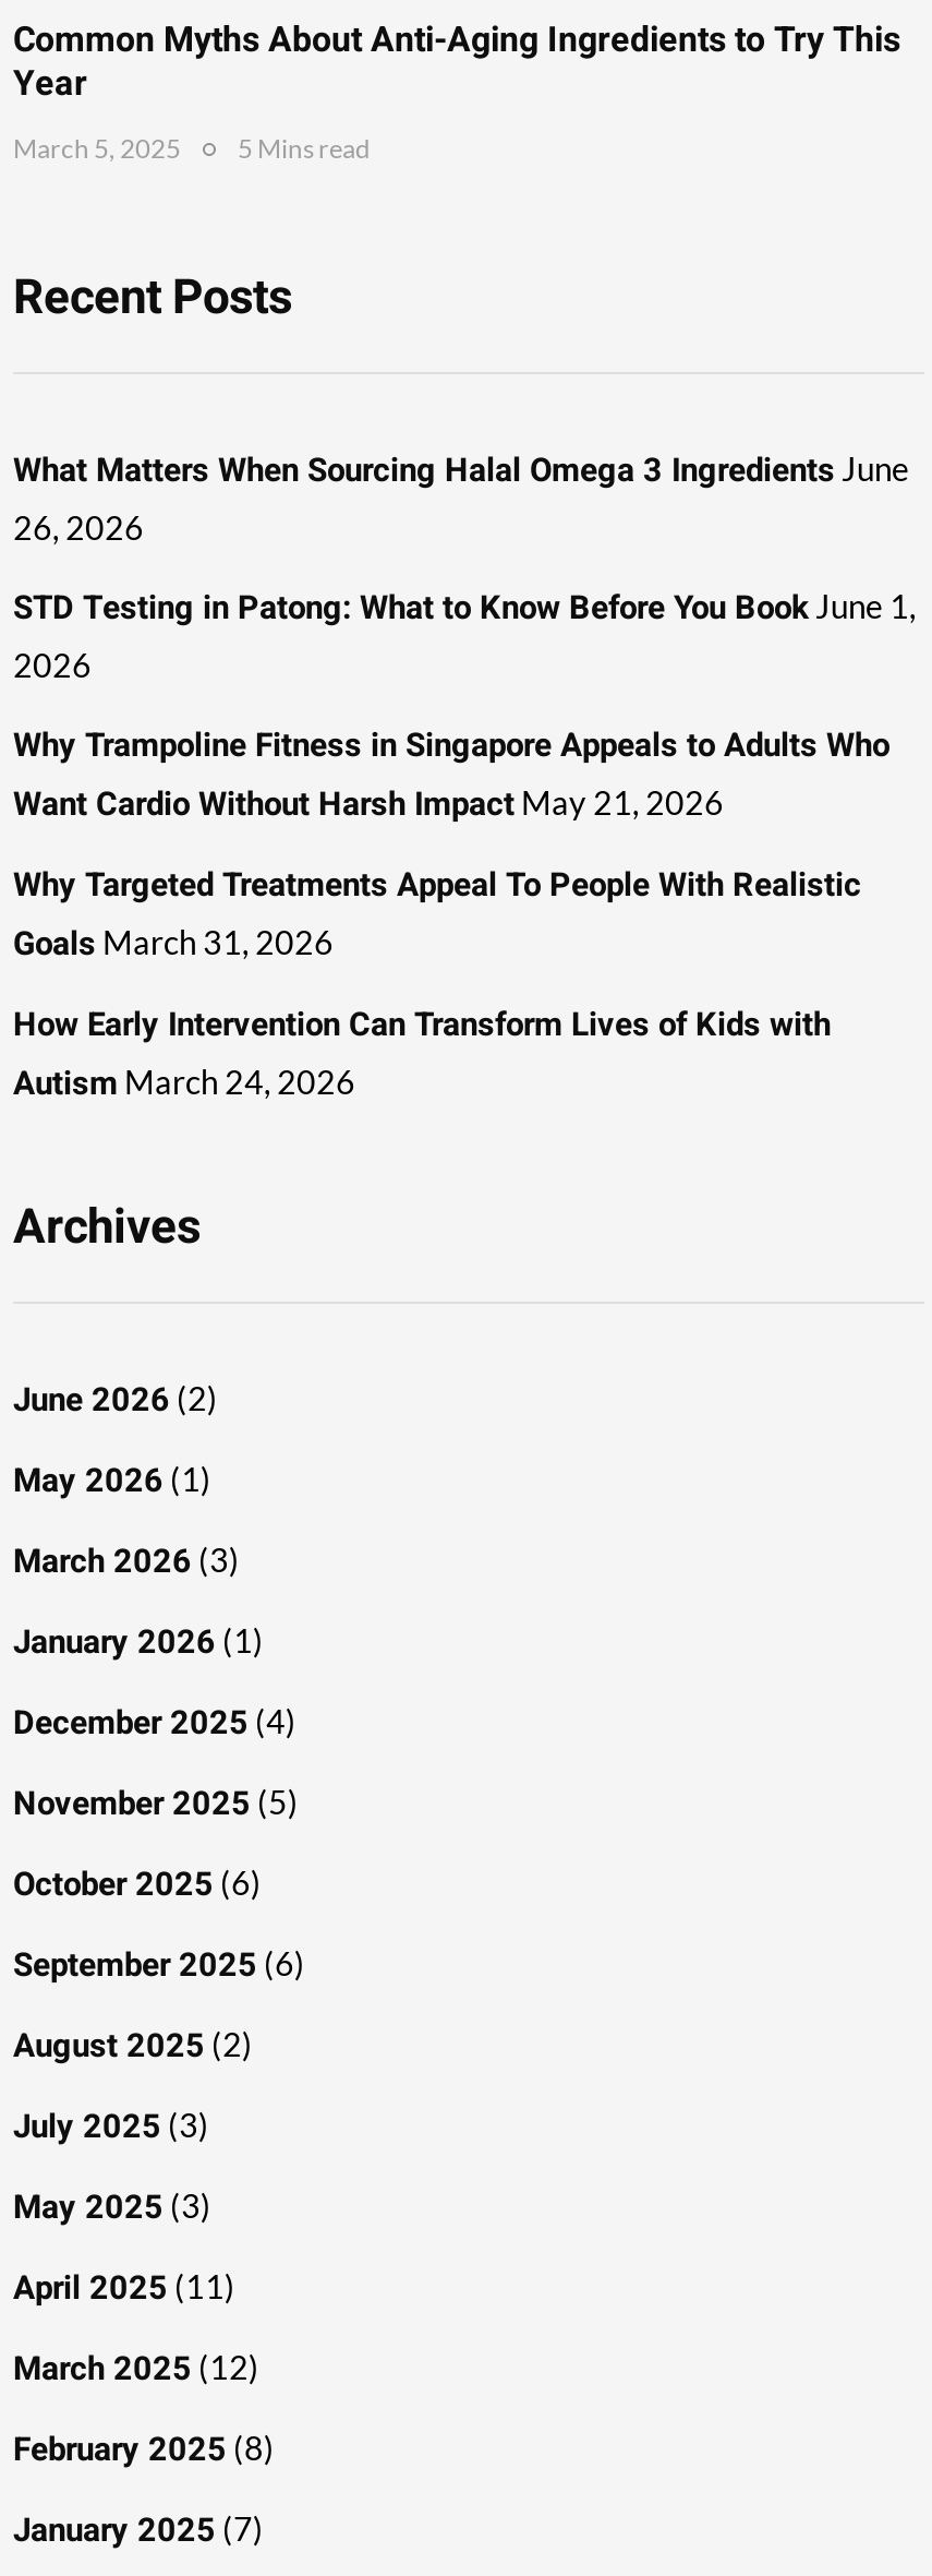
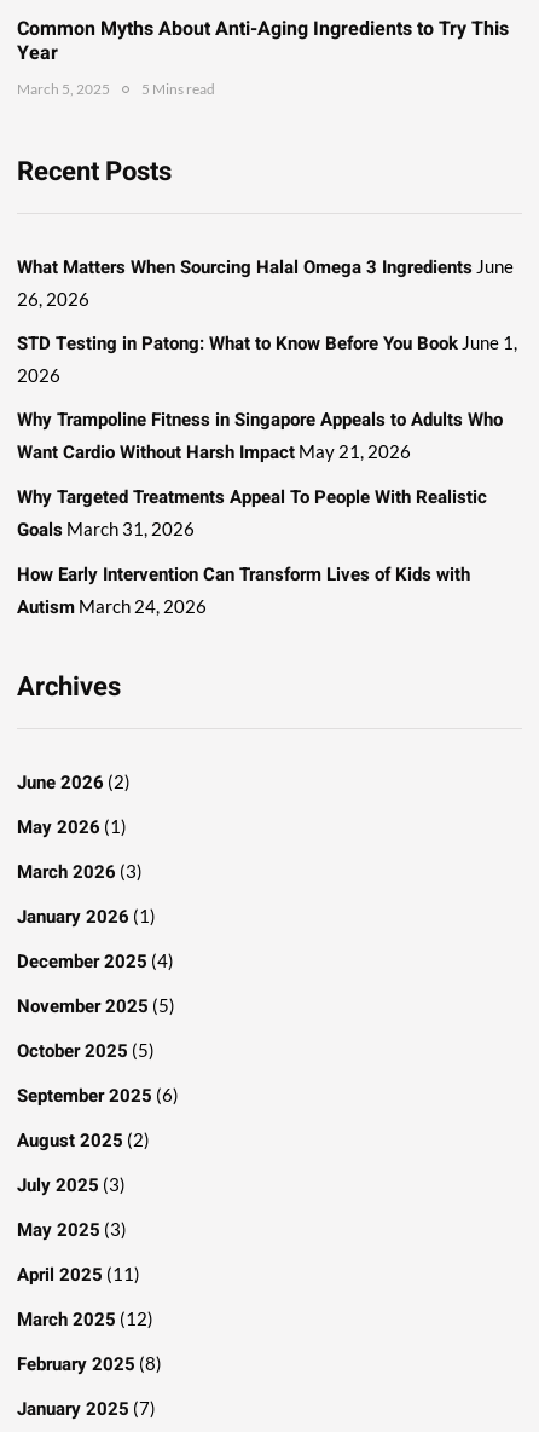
[13,1859,262,1907] October 2025 (6) -> [17,1037,155,1064] October 2025 (5)

